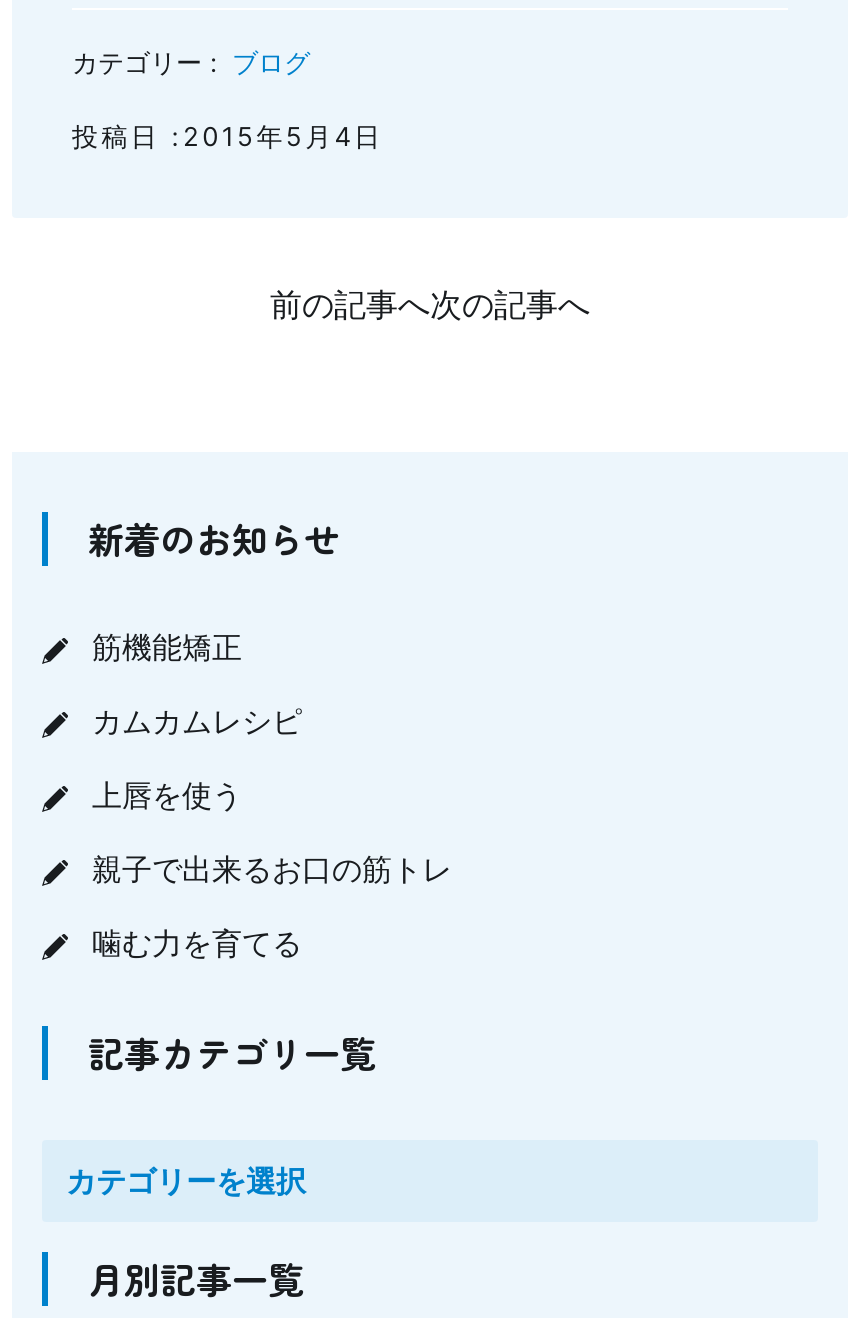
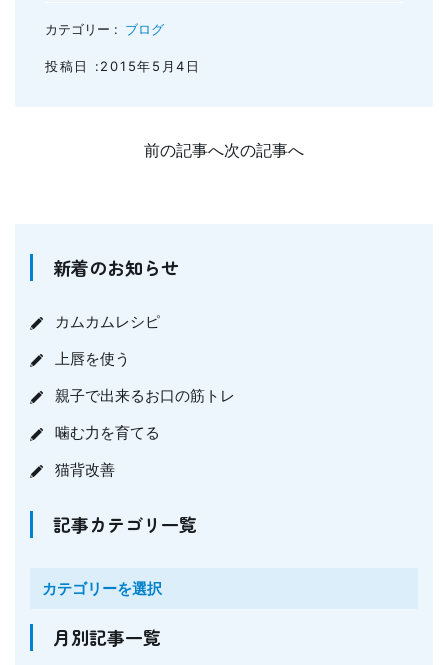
[92,630,242,664] 筋機能矯正 -> none
moved [92,704,452,960] -> [55,313,235,441]: カムカムレシピ | 上唇を使う | 親子で出来るお口の筋トレ | 噛む力を育てる
none -> [55,461,115,478] 猫背改善

